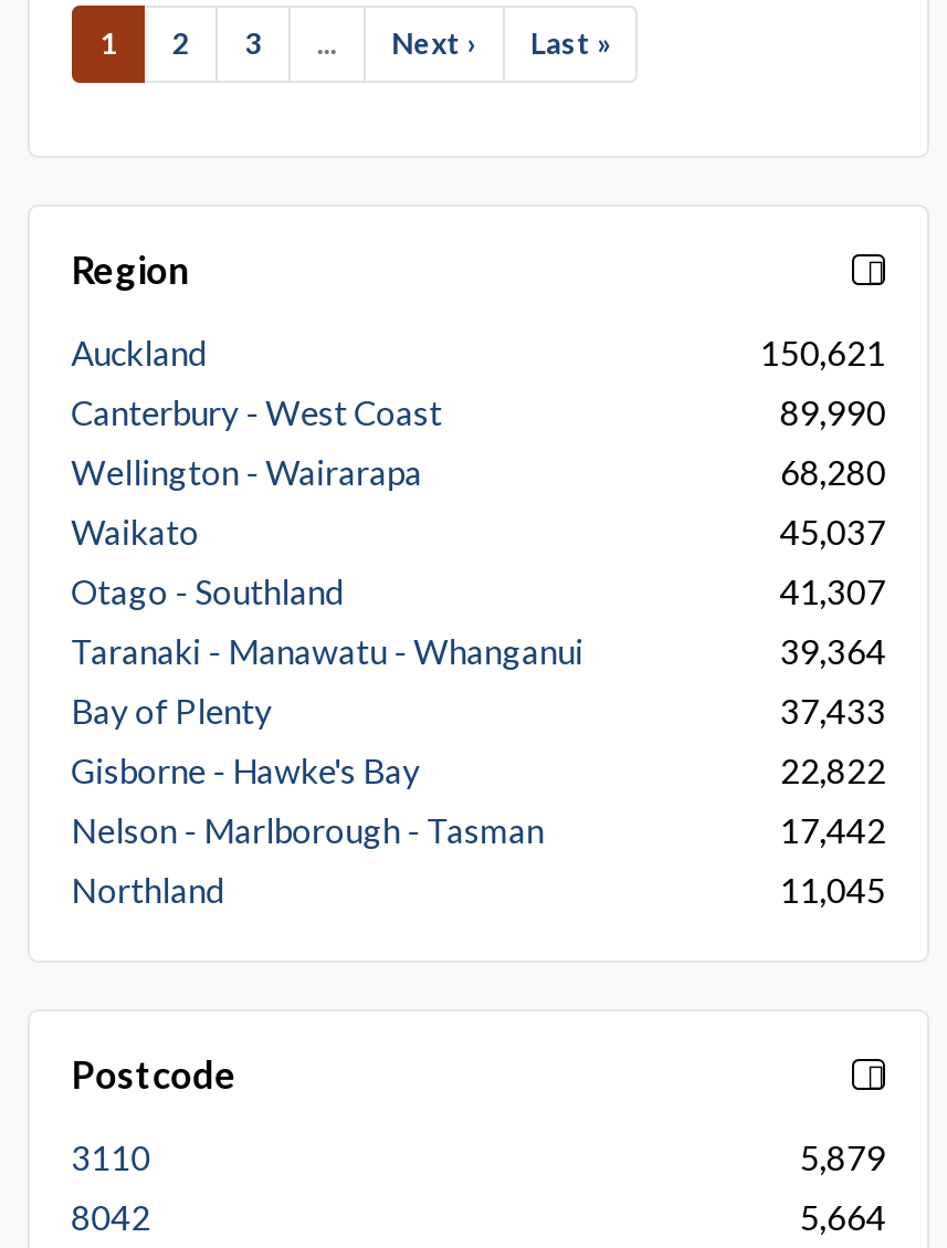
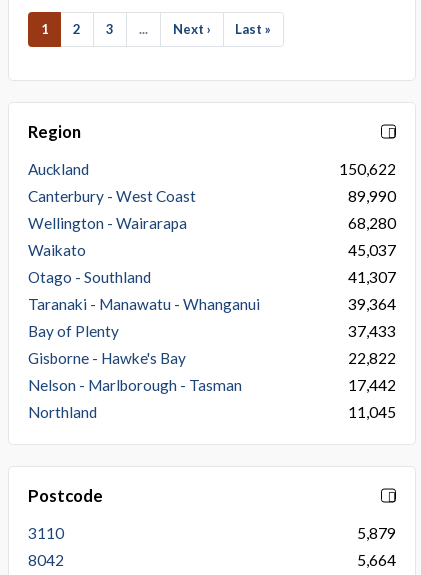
[760,333,886,373] 150,621 -> [339,160,396,178] 150,622

